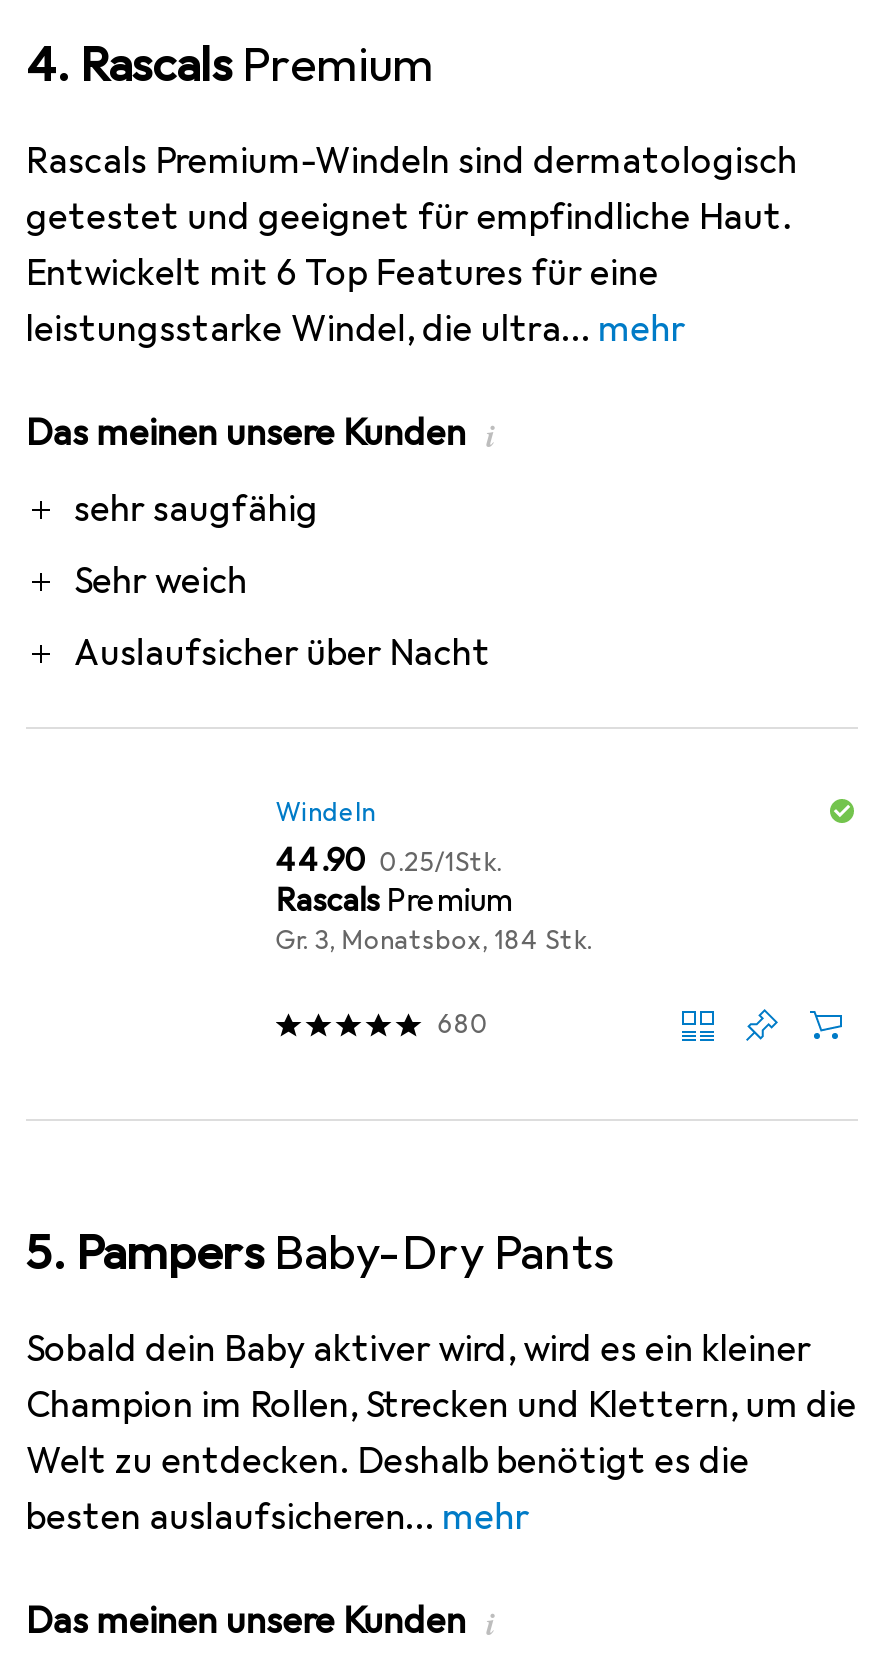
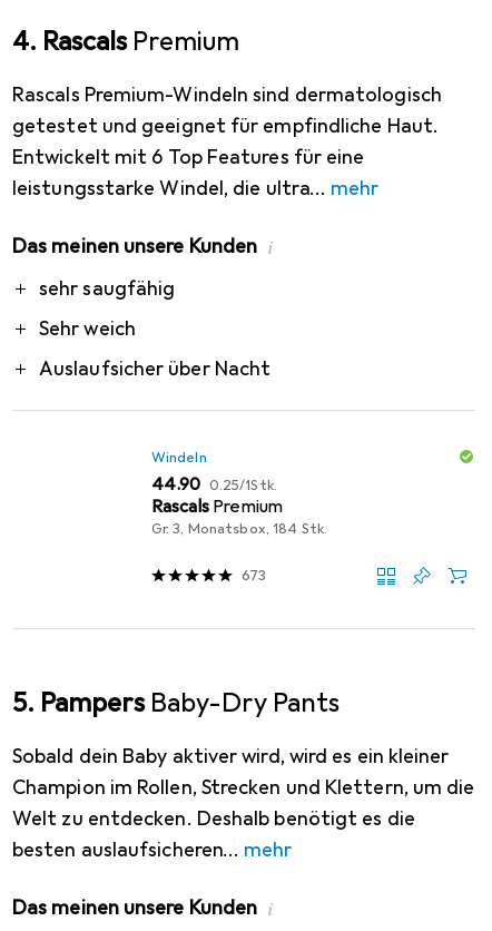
[438,1008,489,1040] 680 -> [241,566,266,584] 673

